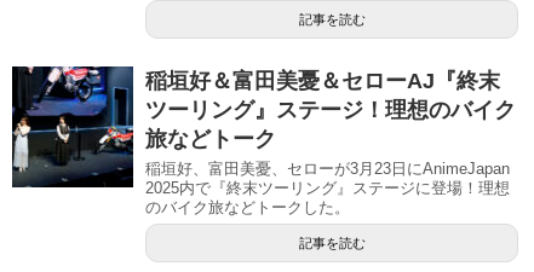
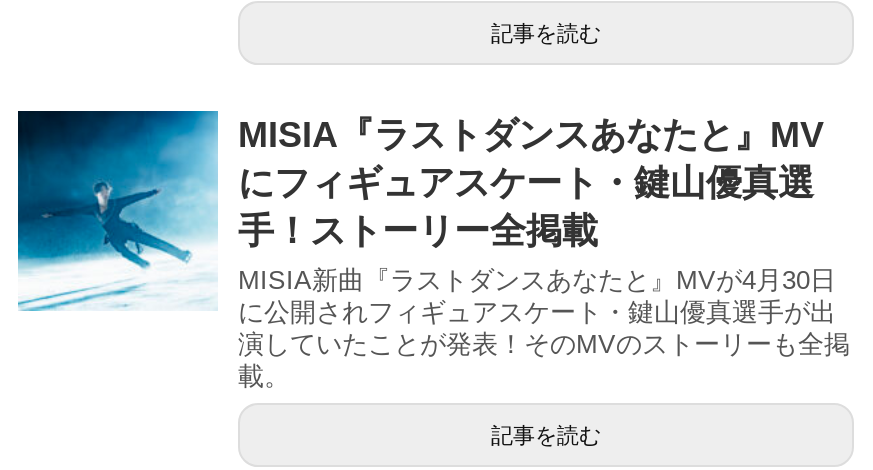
[11,65,516,216] [image] | 稲垣好＆富田美憂＆セローAJ『終末 | ツーリング』ステージ！理想のバイク | 旅などトーク | 稲垣好、富田美憂、セローが3月23日にAnimeJapan | 2025内で『終末ツーリング』ステージに登場！理想 | のバイク旅などトークした。 -> [16,108,850,390] [image] | MISIA『ラストダンスあなたと』MV | にフィギュアスケート・鍵山優真選 | 手！ストーリー全掲載 | MISIA新曲『ラストダンスあなたと』MVが4月30日 | に公開されフィギュアスケート・鍵山優真選手が出 | 演していたことが発表！そのMVのストーリーも全掲 | 載。

